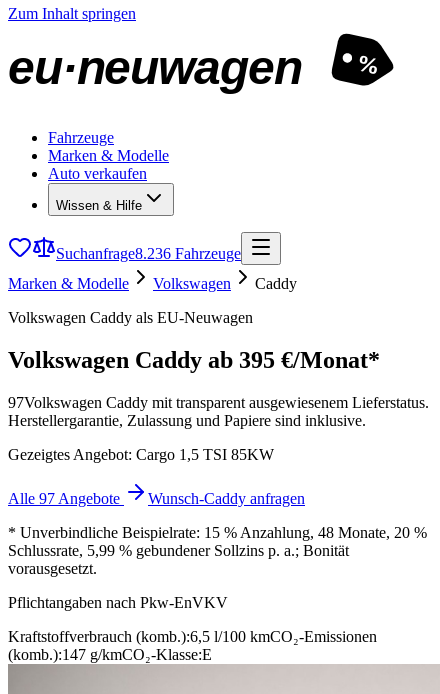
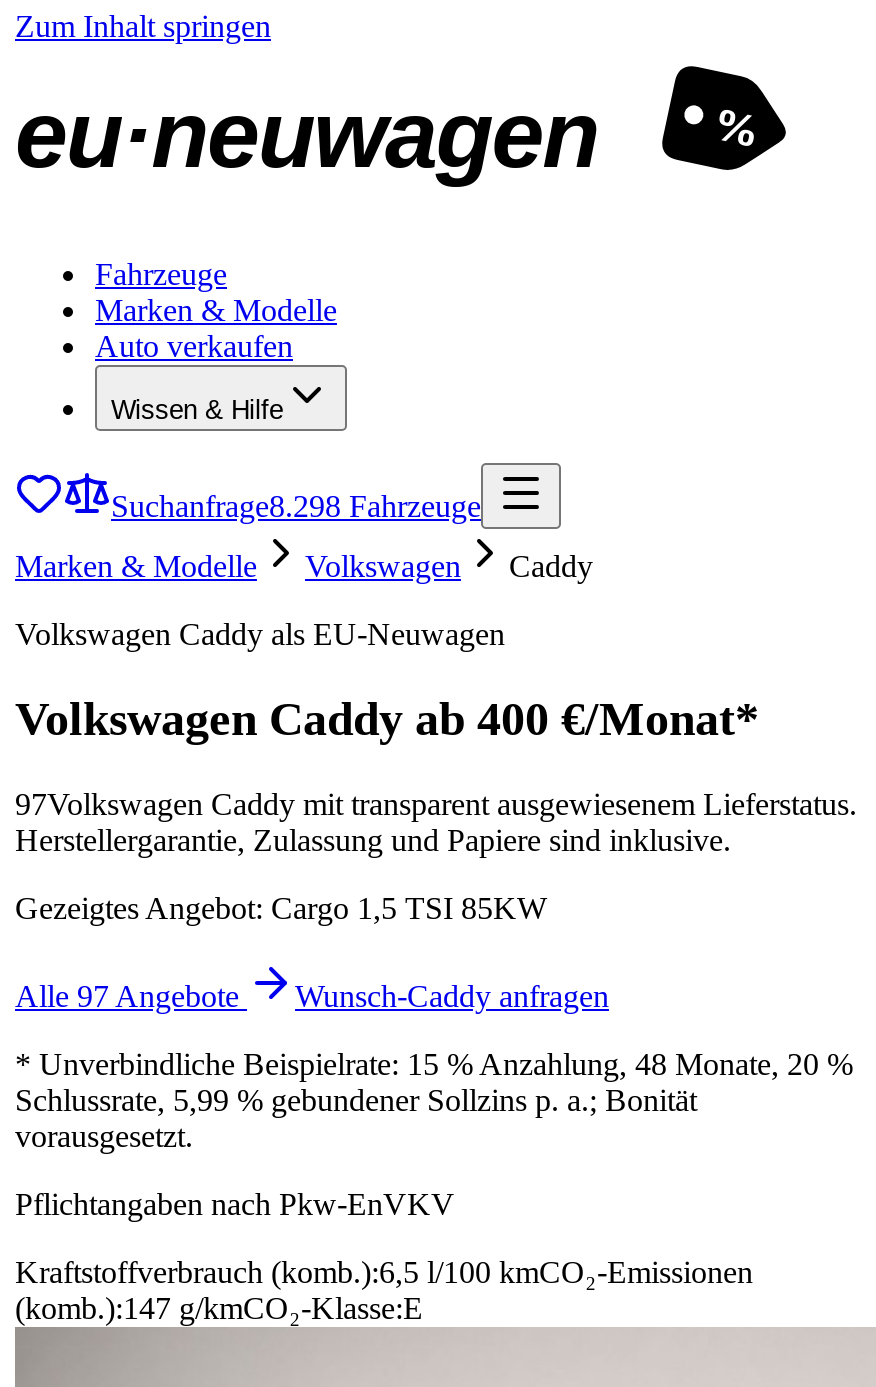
[56,245,241,262] Suchanfrage8.236 Fahrzeuge -> [111,490,481,524] Suchanfrage8.298 Fahrzeuge
[8,347,380,373] Volkswagen Caddy ab 395 €/Monat* -> [15,694,759,746] Volkswagen Caddy ab 400 €/Monat*

